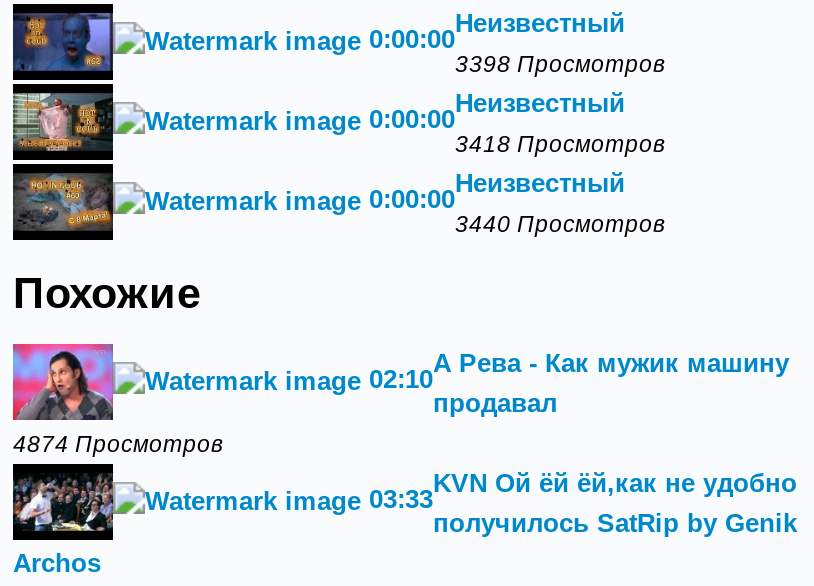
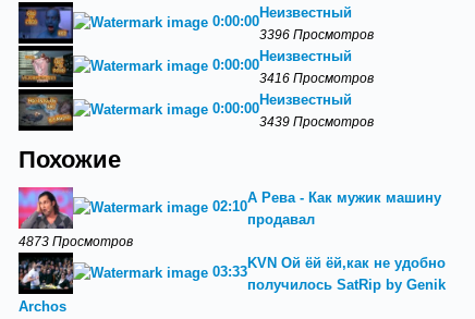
[455,50,665,76] 3398 Просмотров -> [259,27,374,41] 3396 Просмотров
[455,130,665,156] 3418 Просмотров -> [259,71,374,85] 3416 Просмотров
[455,210,665,236] 3440 Просмотров -> [259,114,374,128] 3439 Просмотров
[13,430,223,456] 4874 Просмотров -> [19,234,133,248] 4873 Просмотров

